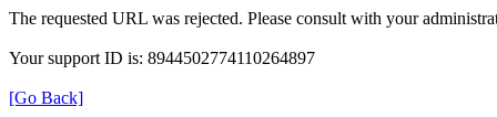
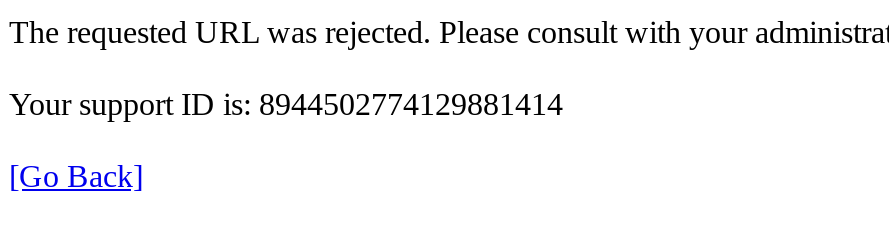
[9,49,315,67] Your support ID is: 8944502774110264897 -> [9,87,563,121] Your support ID is: 8944502774129881414

